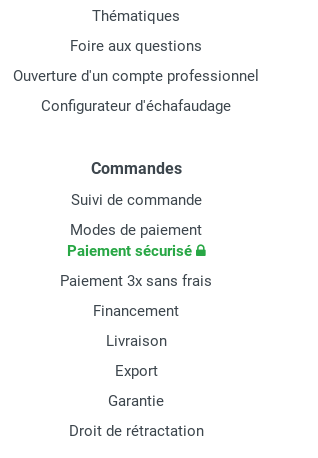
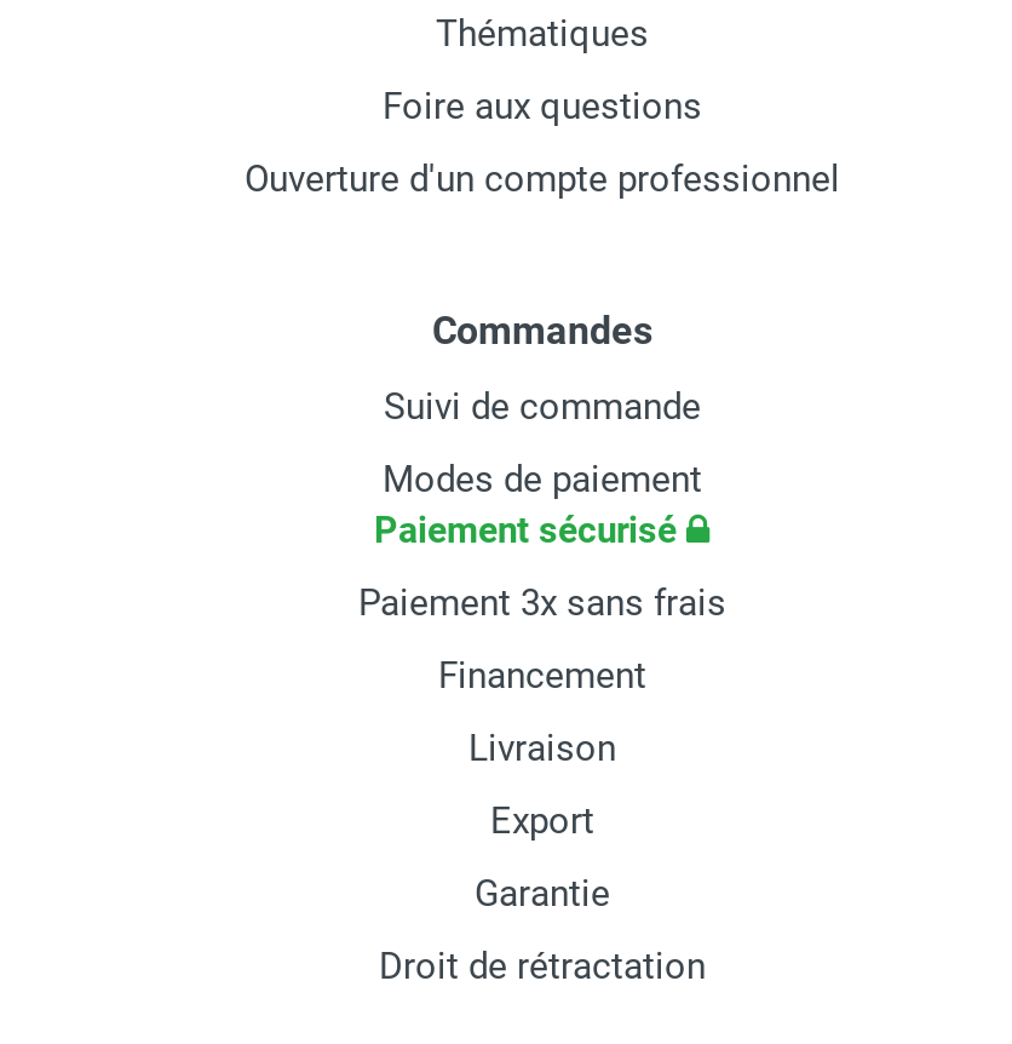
[41,97,231,115] Configurateur d'échafaudage -> none

